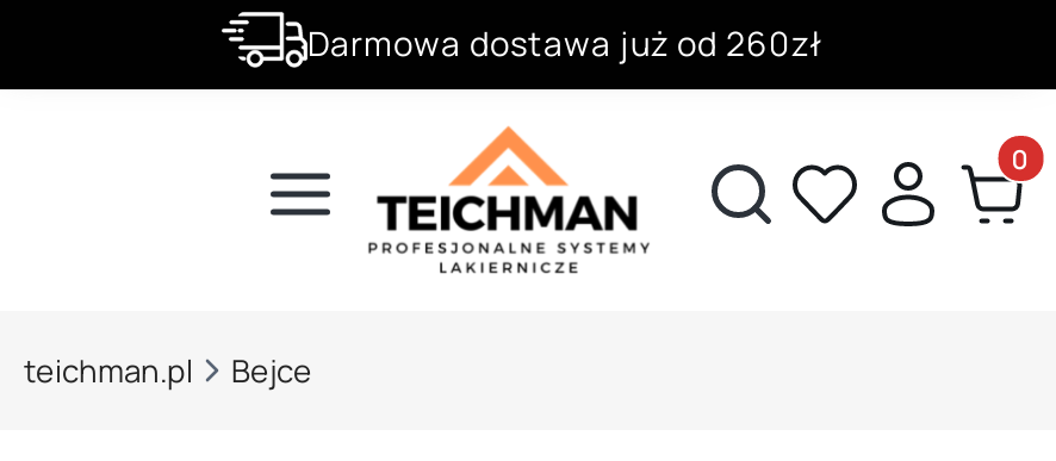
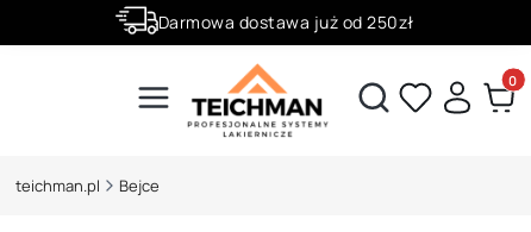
[308,20,822,66] Darmowa dostawa już od 260zł -> [158,11,414,33] Darmowa dostawa już od 250zł

